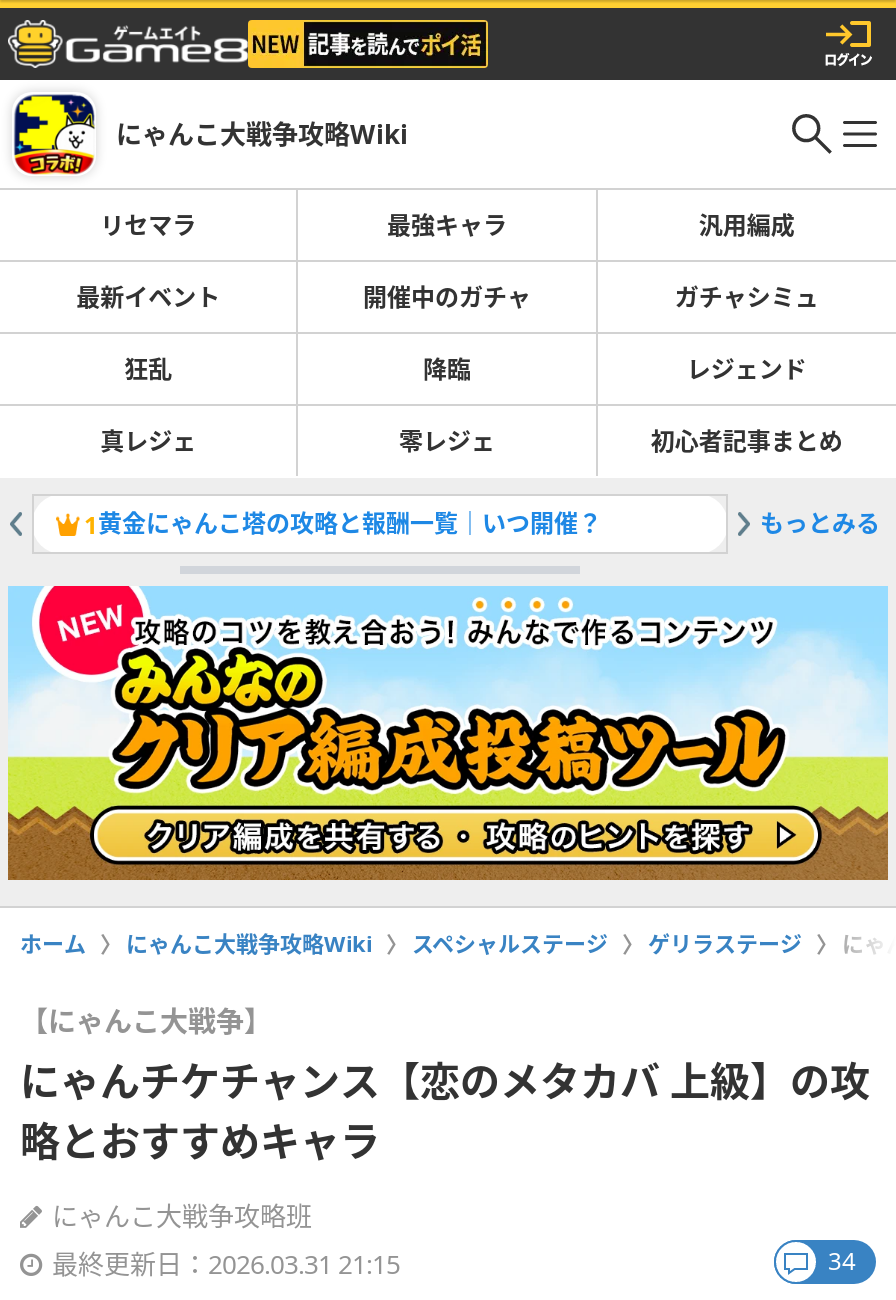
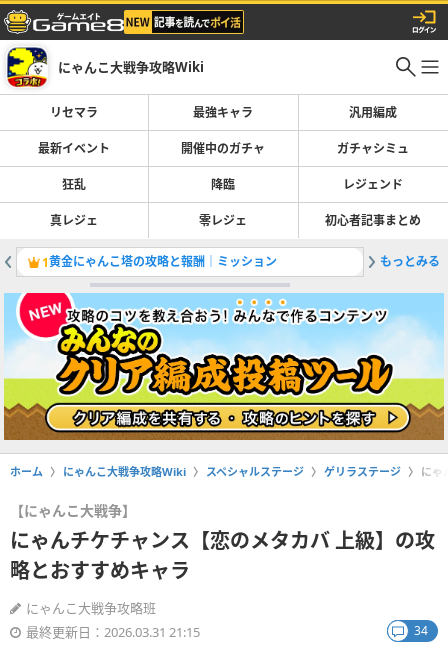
[84,506,602,542] 1黄金にゃんこ塔の攻略と報酬一覧｜いつ開催？ -> [42,253,277,271] 1黄金にゃんこ塔の攻略と報酬｜ミッション

